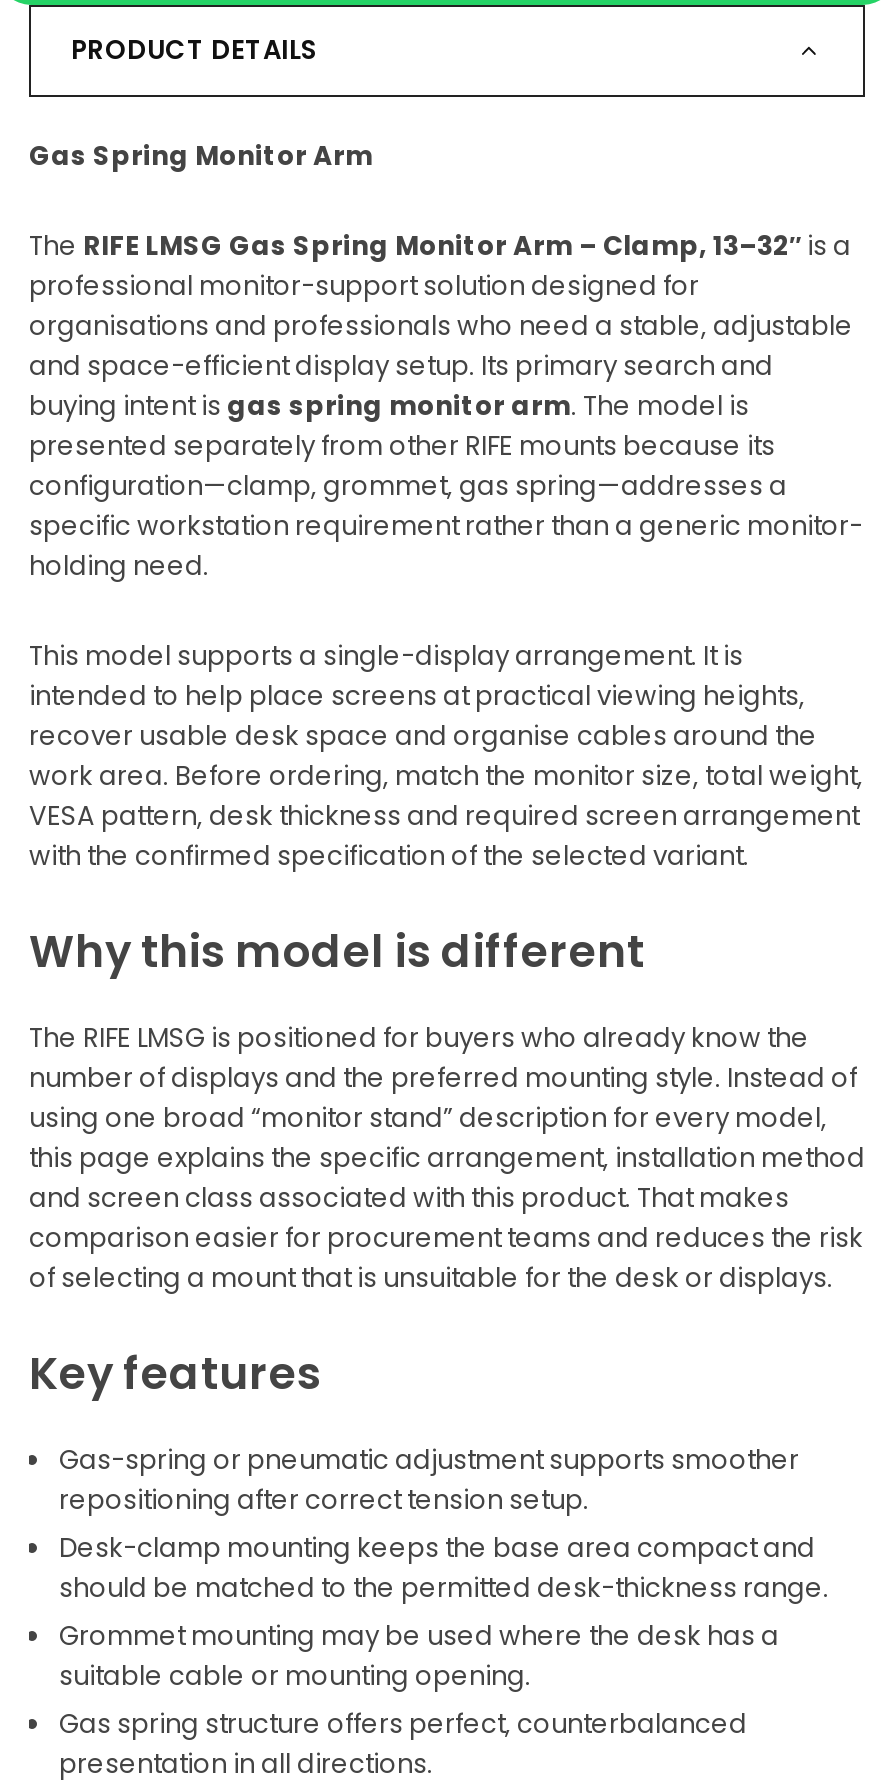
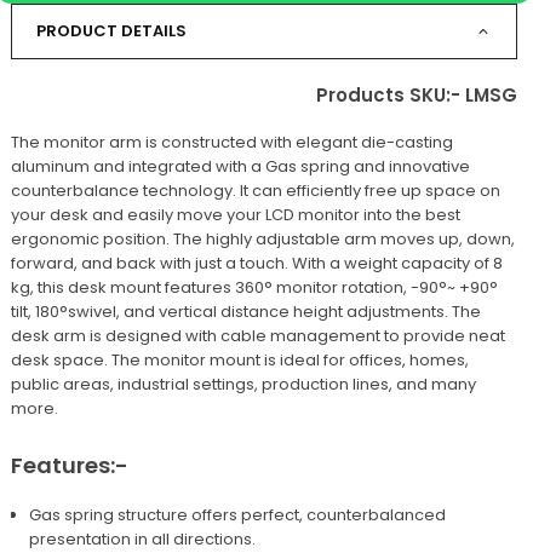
[29,138,865,1696] Gas Spring Monitor Arm | The RIFE LMSG Gas Spring Monitor Arm – Clamp, 13–32″ is a | professional monitor-support solution designed for | organisations and professionals who need a stable, adjustable | and space-efficient display setup. Its primary search and | buying intent is gas spring monitor arm. The model is | presented separately from other RIFE mounts because its | configuration—clamp, grommet, gas spring—addresses a | specific workstation requirement rather than a generic monitor- | holding need. | This model supports a single-display arrangement. It is | intended to help place screens at practical viewing heights, | recover usable desk space and organise cables around the | work area. Before ordering, match the monitor size, total weight, | VESA pattern, desk thickness and required screen arrangement | with the confirmed specification of the selected variant. | Why this model is different | The RIFE LMSG is positioned for buyers who already know the | number of displays and the preferred mounting style. Instead of | using one broad “monitor stand” description for every model, | this page explains the specific arrangement, installation method | and screen class associated with this product. That makes | comparison easier for procurement teams and reduces the risk | of selecting a mount that is unsuitable for the desk or displays. | Key features | Gas-spring or pneumatic adjustment supports smoother | repositioning after correct tension setup. | Desk-clamp mounting keeps the base area compact and | should be matched to the permitted desk-thickness range. | Grommet mounting may be used where the desk has a | suitable cable or mounting opening. -> [11,82,517,480] Products SKU:- LMSG | The monitor arm is constructed with elegant die-casting | aluminum and integrated with a Gas spring and innovative | counterbalance technology. It can efficiently free up space on | your desk and easily move your LCD monitor into the best | ergonomic position. The highly adjustable arm moves up, down, | forward, and back with just a touch. With a weight capacity of 8 | kg, this desk mount features 360° monitor rotation, -90°~ +90° | tilt, 180°swivel, and vertical distance height adjustments. The | desk arm is designed with cable management to provide neat | desk space. The monitor mount is ideal for offices, homes, | public areas, industrial settings, production lines, and many | more. | Features:-

